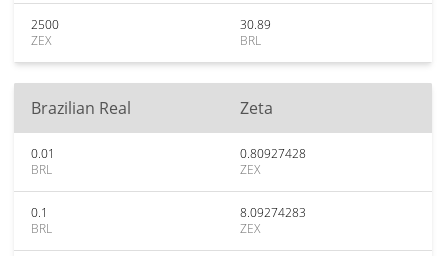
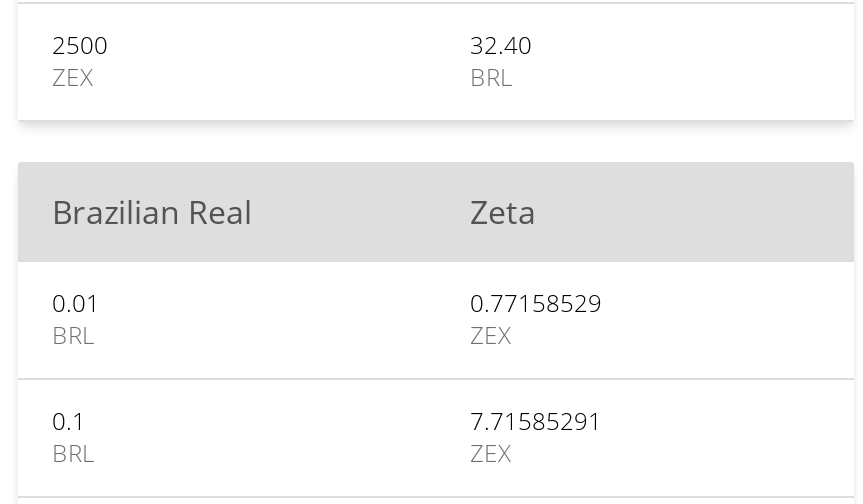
[240,16,271,33] 30.89 -> [470,28,532,62] 32.40
[240,145,306,162] 0.80927428 -> [470,286,602,320] 0.77158529
[240,204,306,221] 8.09274283 -> [470,404,602,438] 7.71585291

